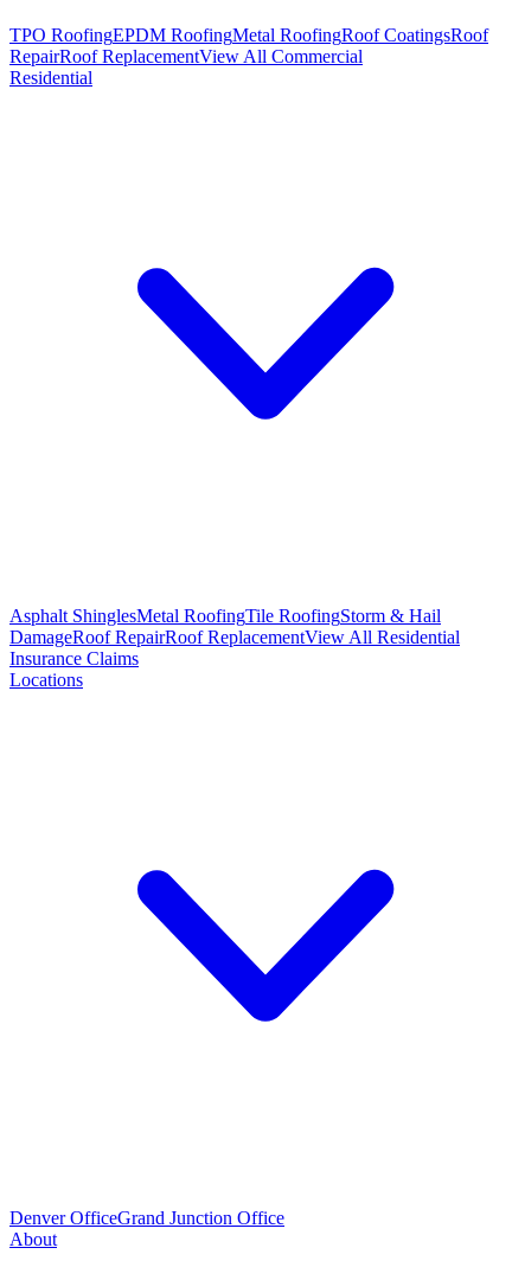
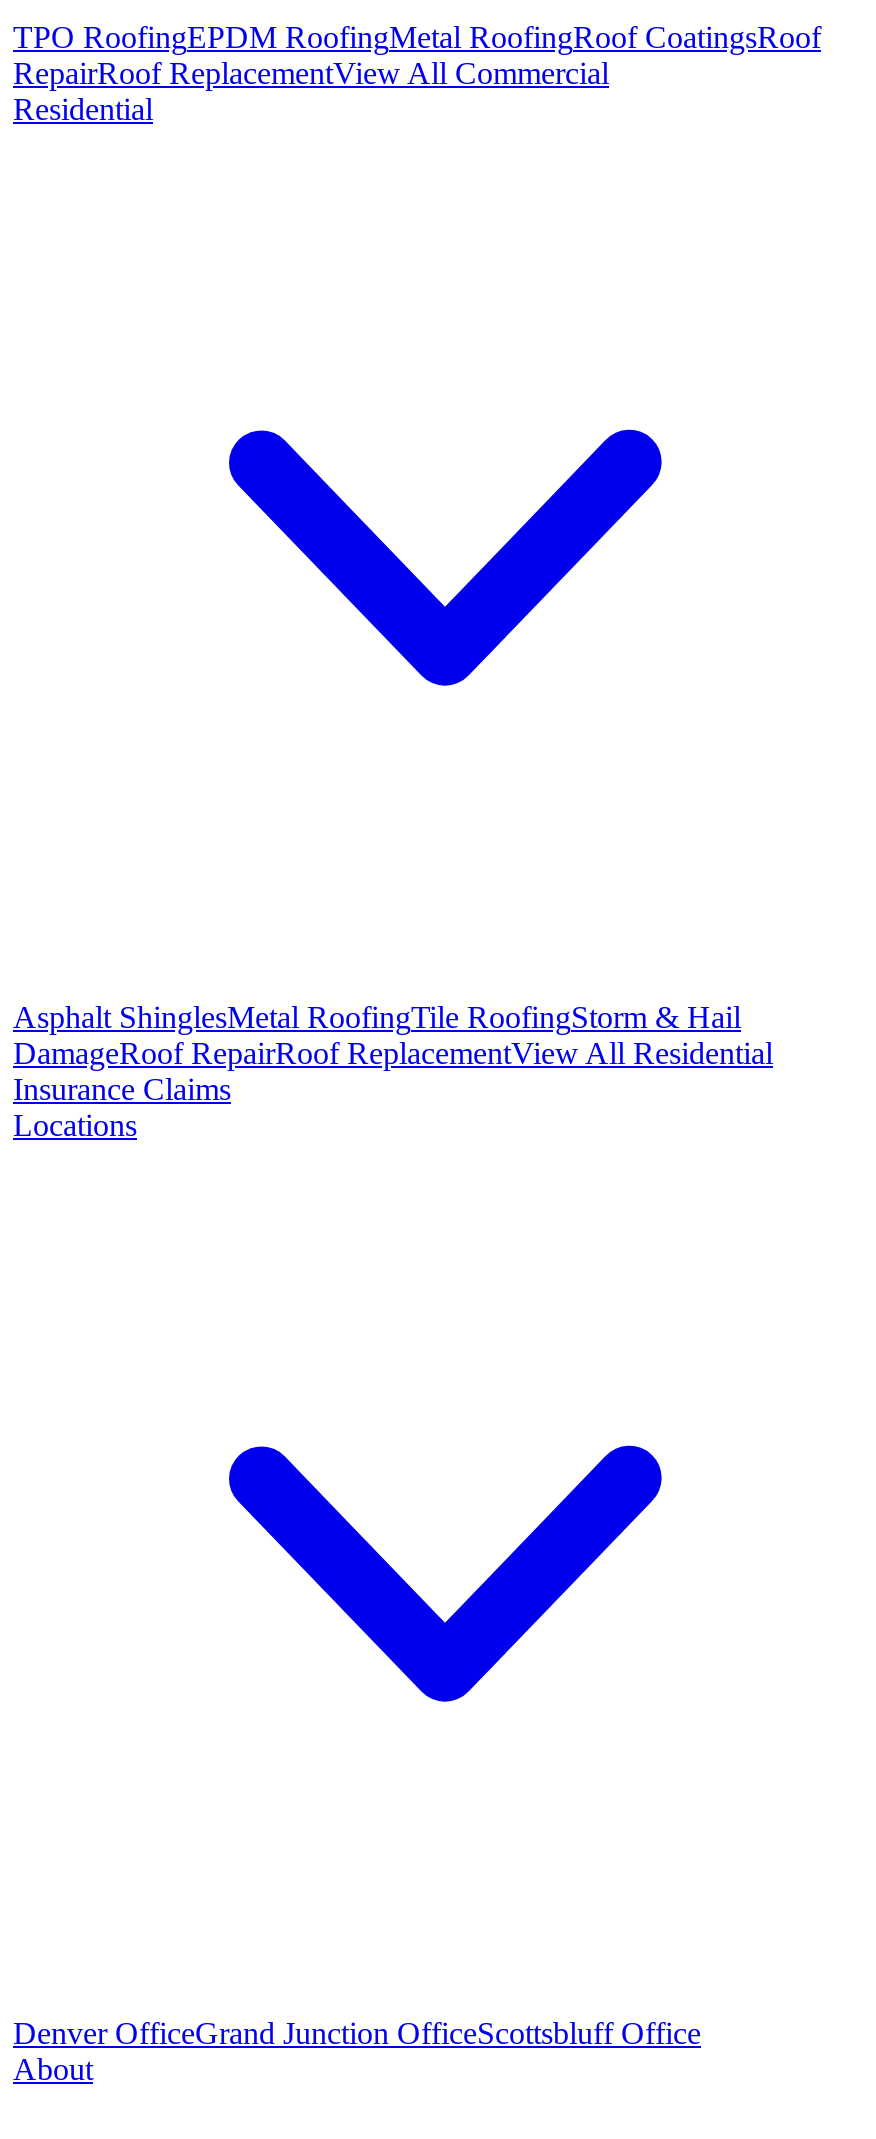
[9,1208,284,1228] Denver OfficeGrand Junction Office -> [13,2016,701,2050] Denver OfficeGrand Junction OfficeScottsbluff Office

